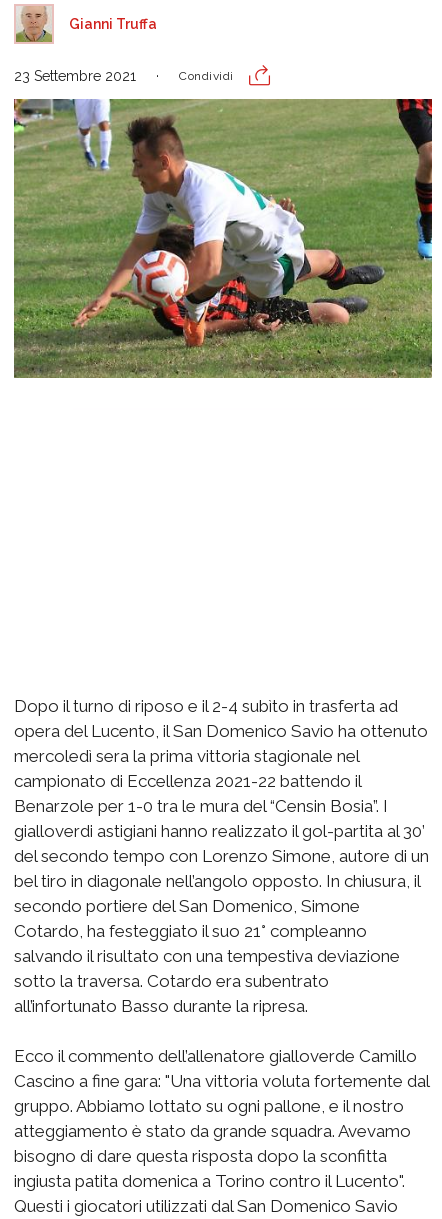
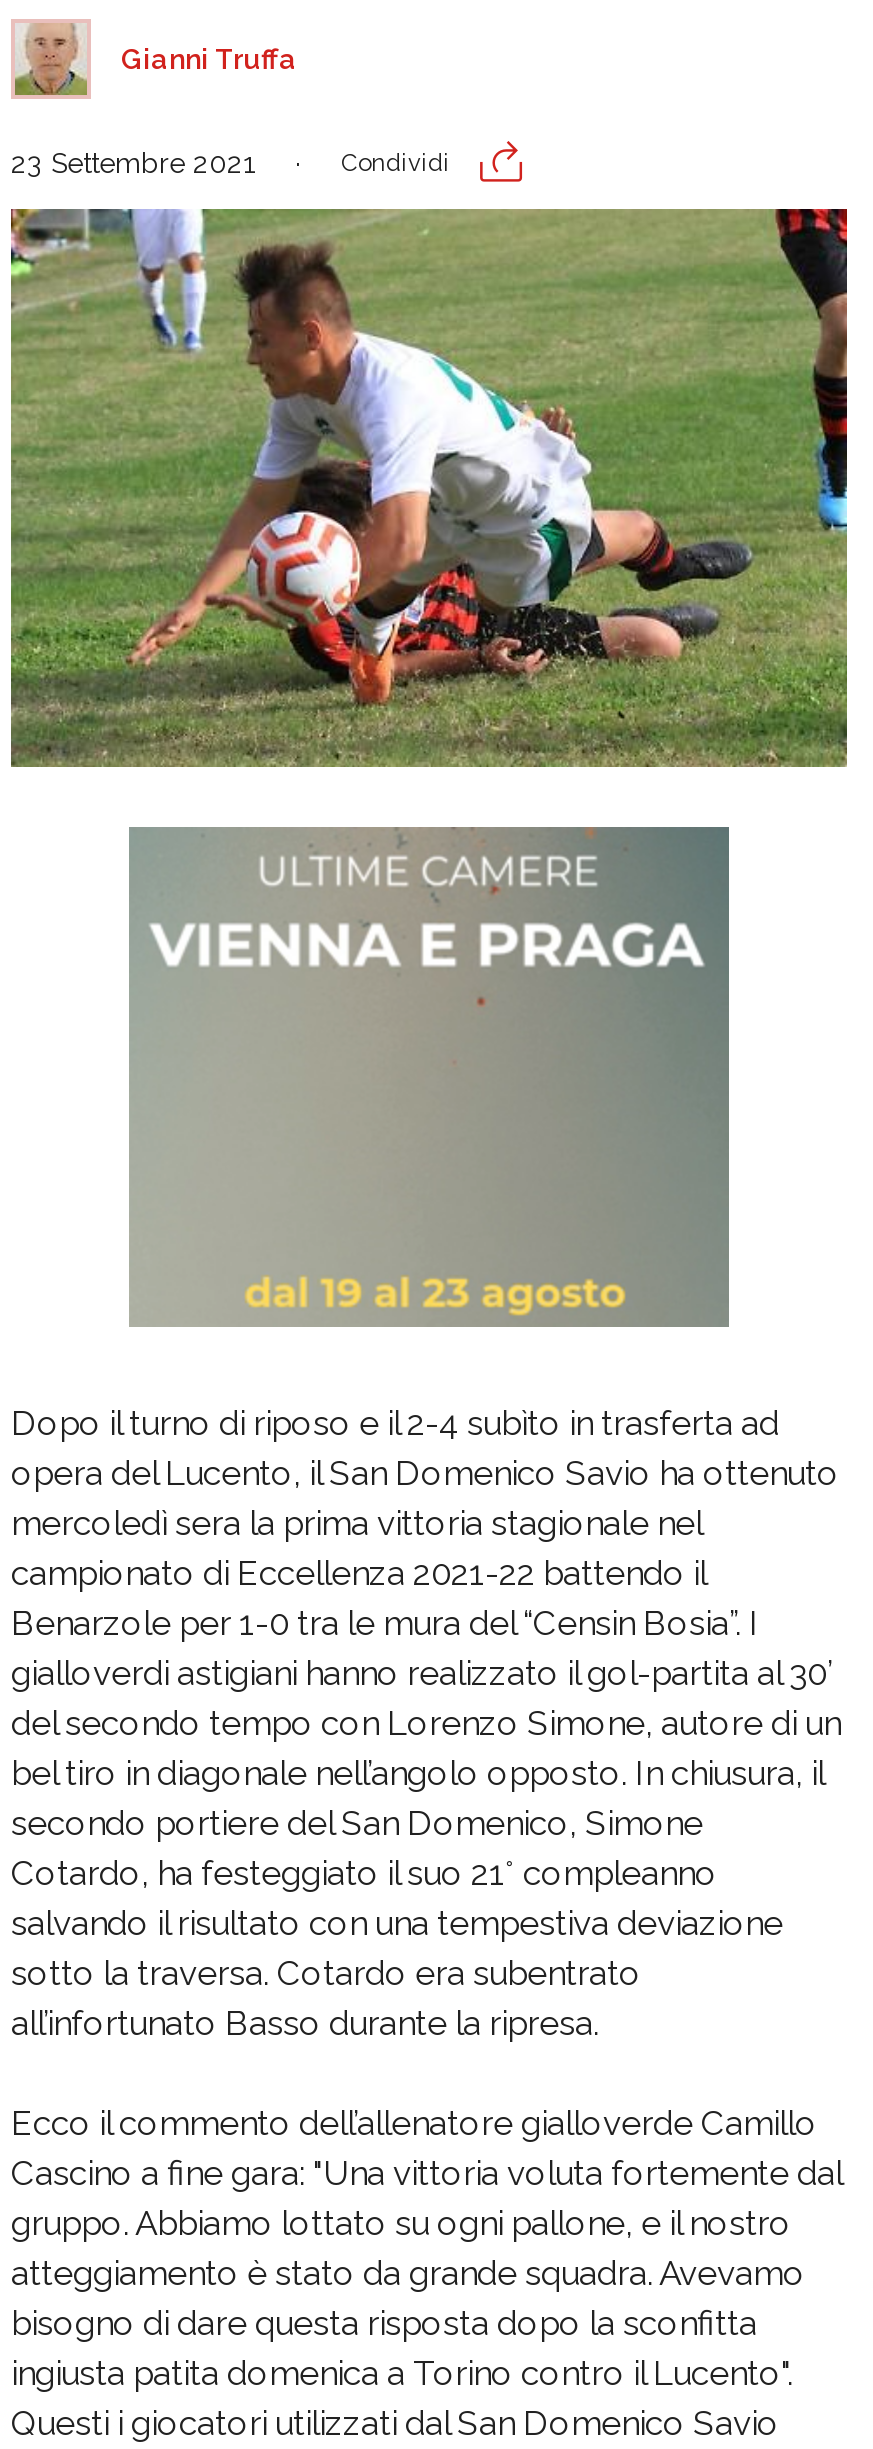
none -> [127,825,731,1329] [image]

